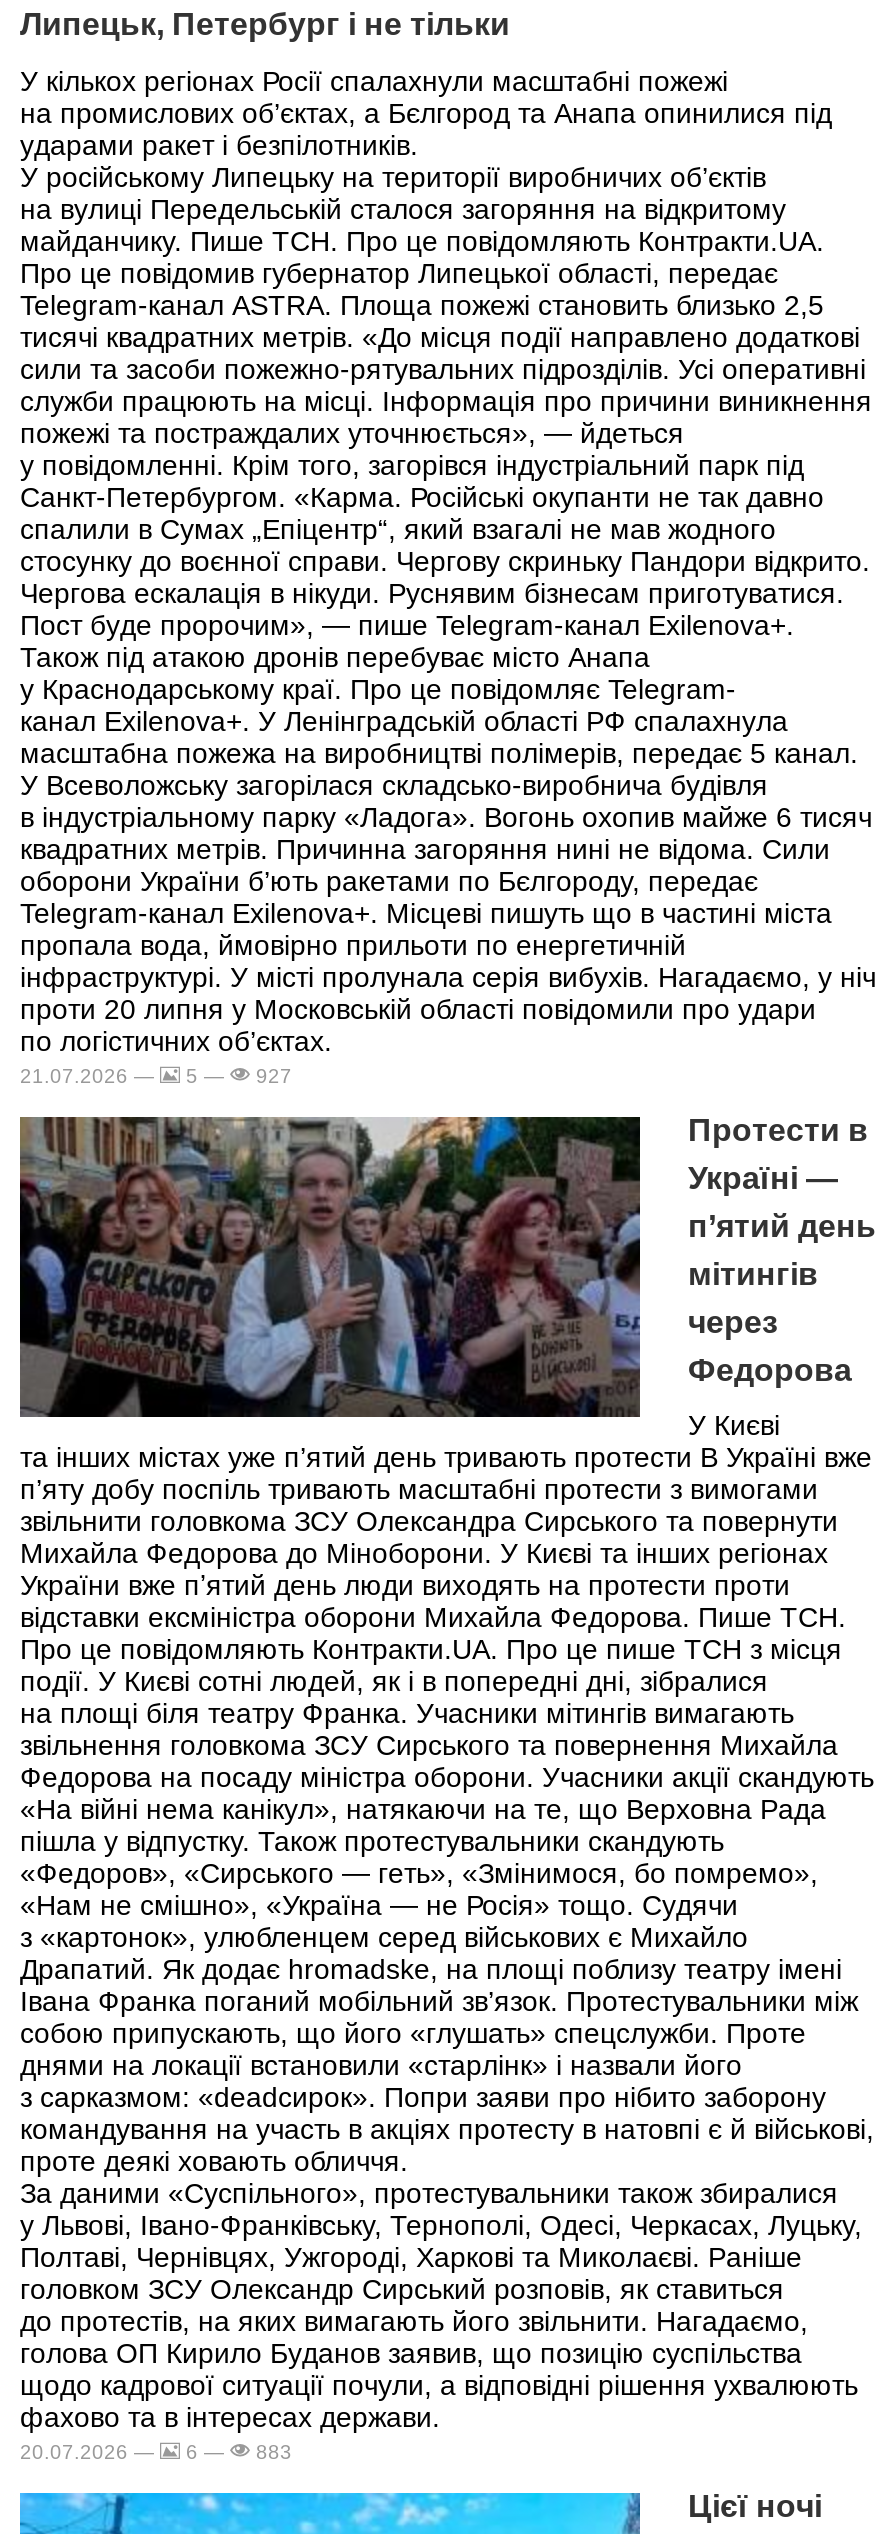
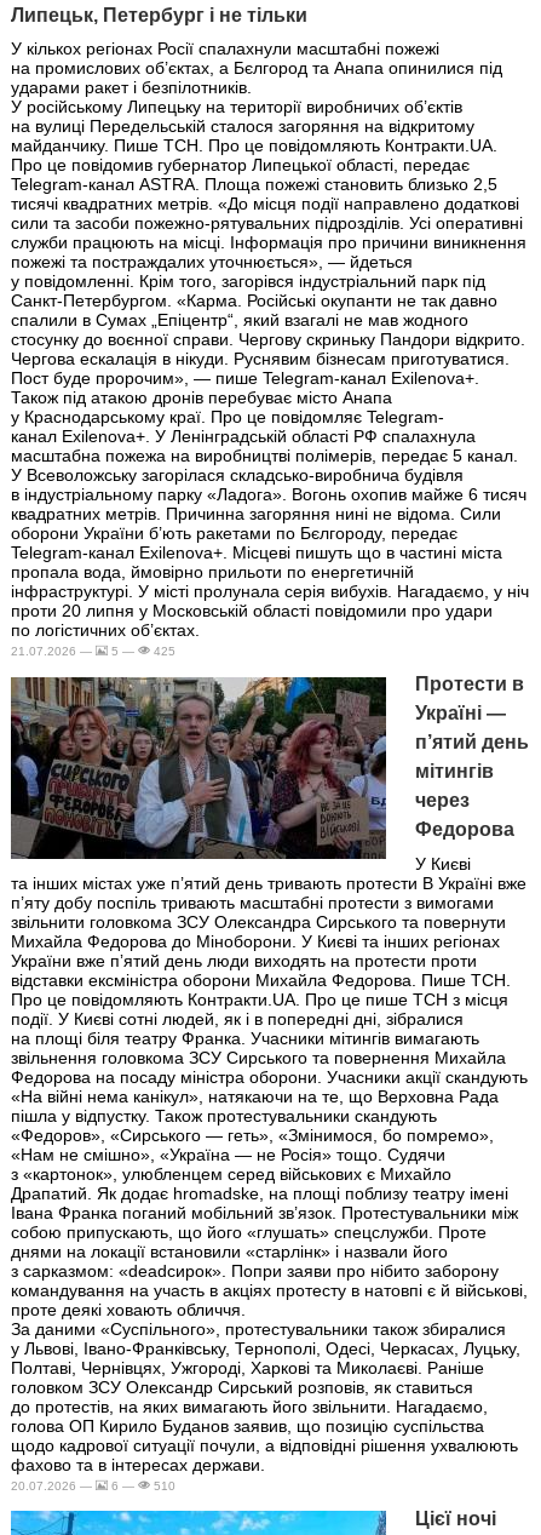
[20,1065,292,1087] 21.07.2026 — 5 — 927 -> [11,645,175,658] 21.07.2026 — 5 — 425
[20,2441,292,2463] 20.07.2026 — 6 — 883 -> [11,1479,175,1492] 20.07.2026 — 6 — 510

